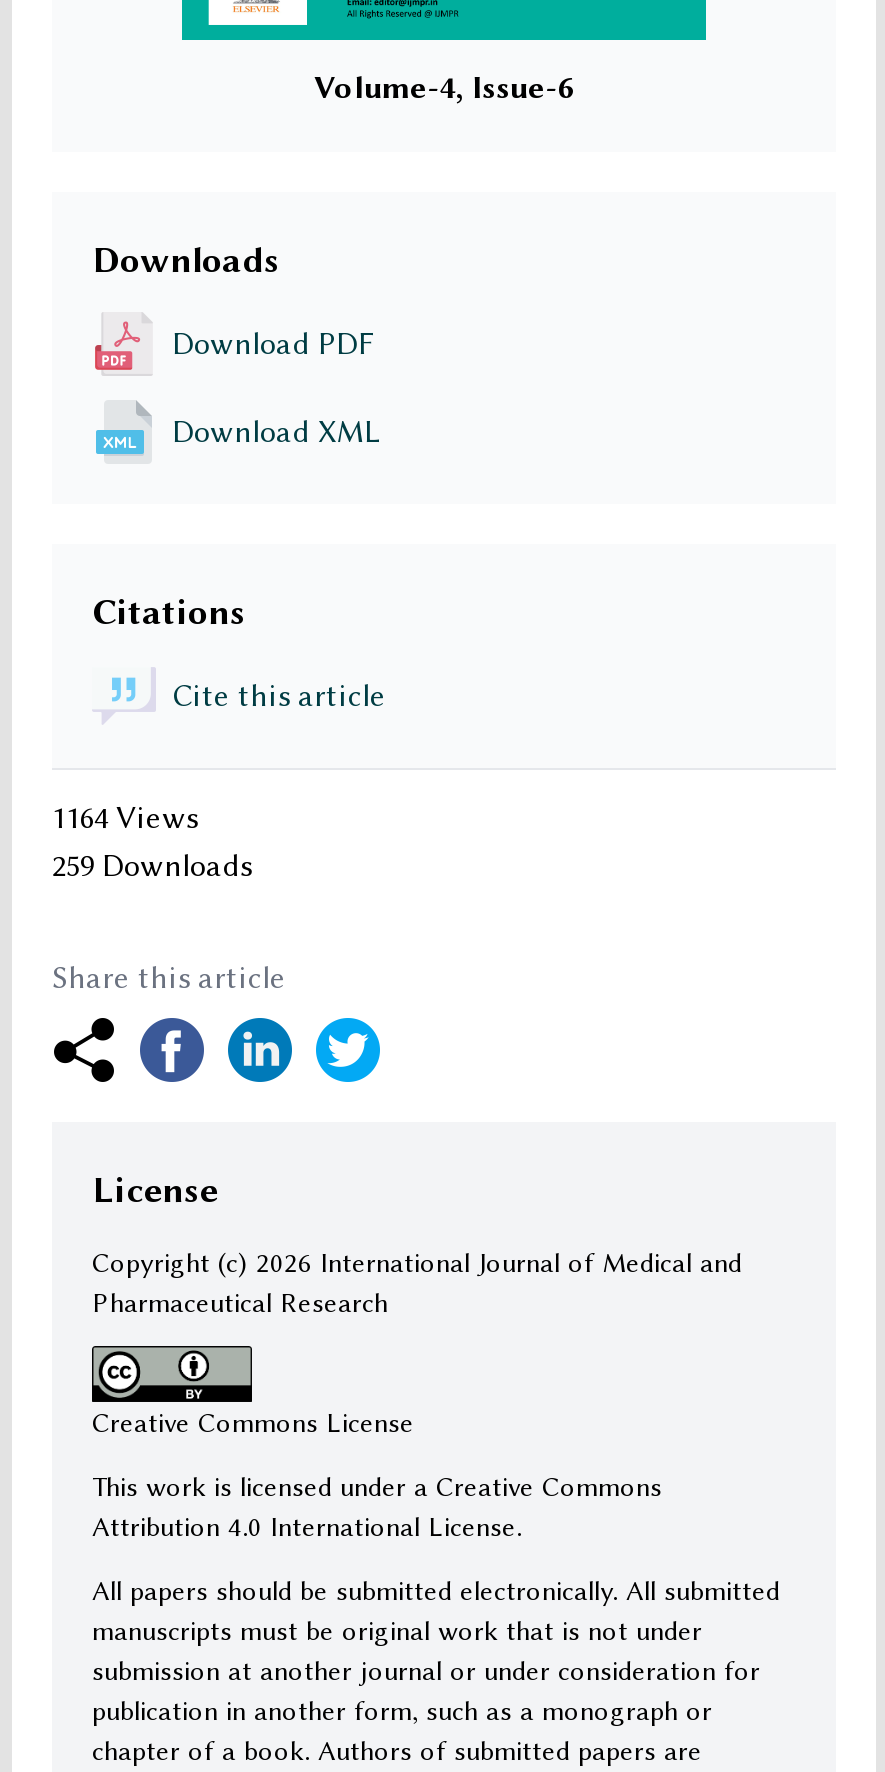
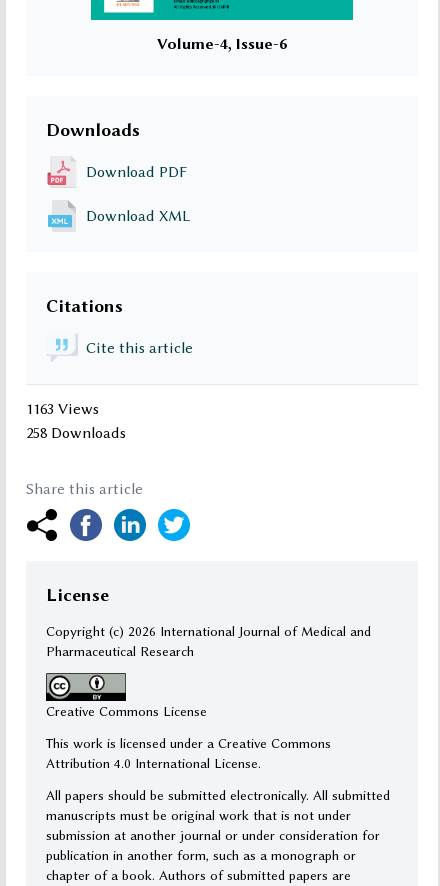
[52,800,198,836] 1164 Views -> [26,400,99,418] 1163 Views
[52,848,252,884] 259 Downloads -> [26,424,126,442] 258 Downloads

